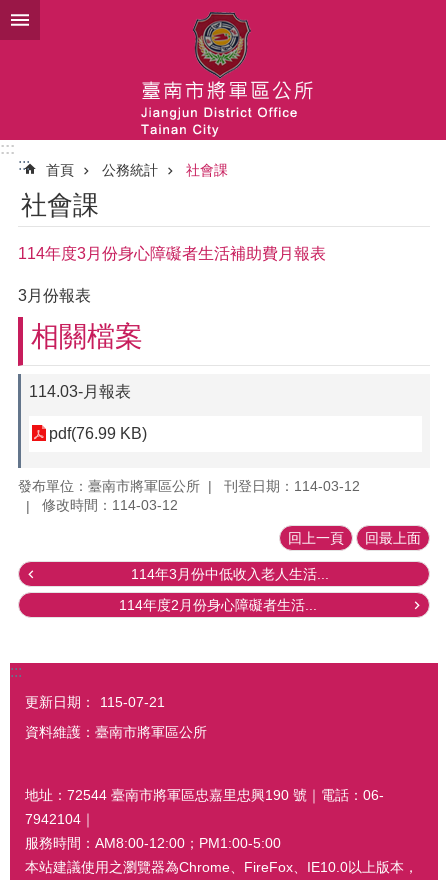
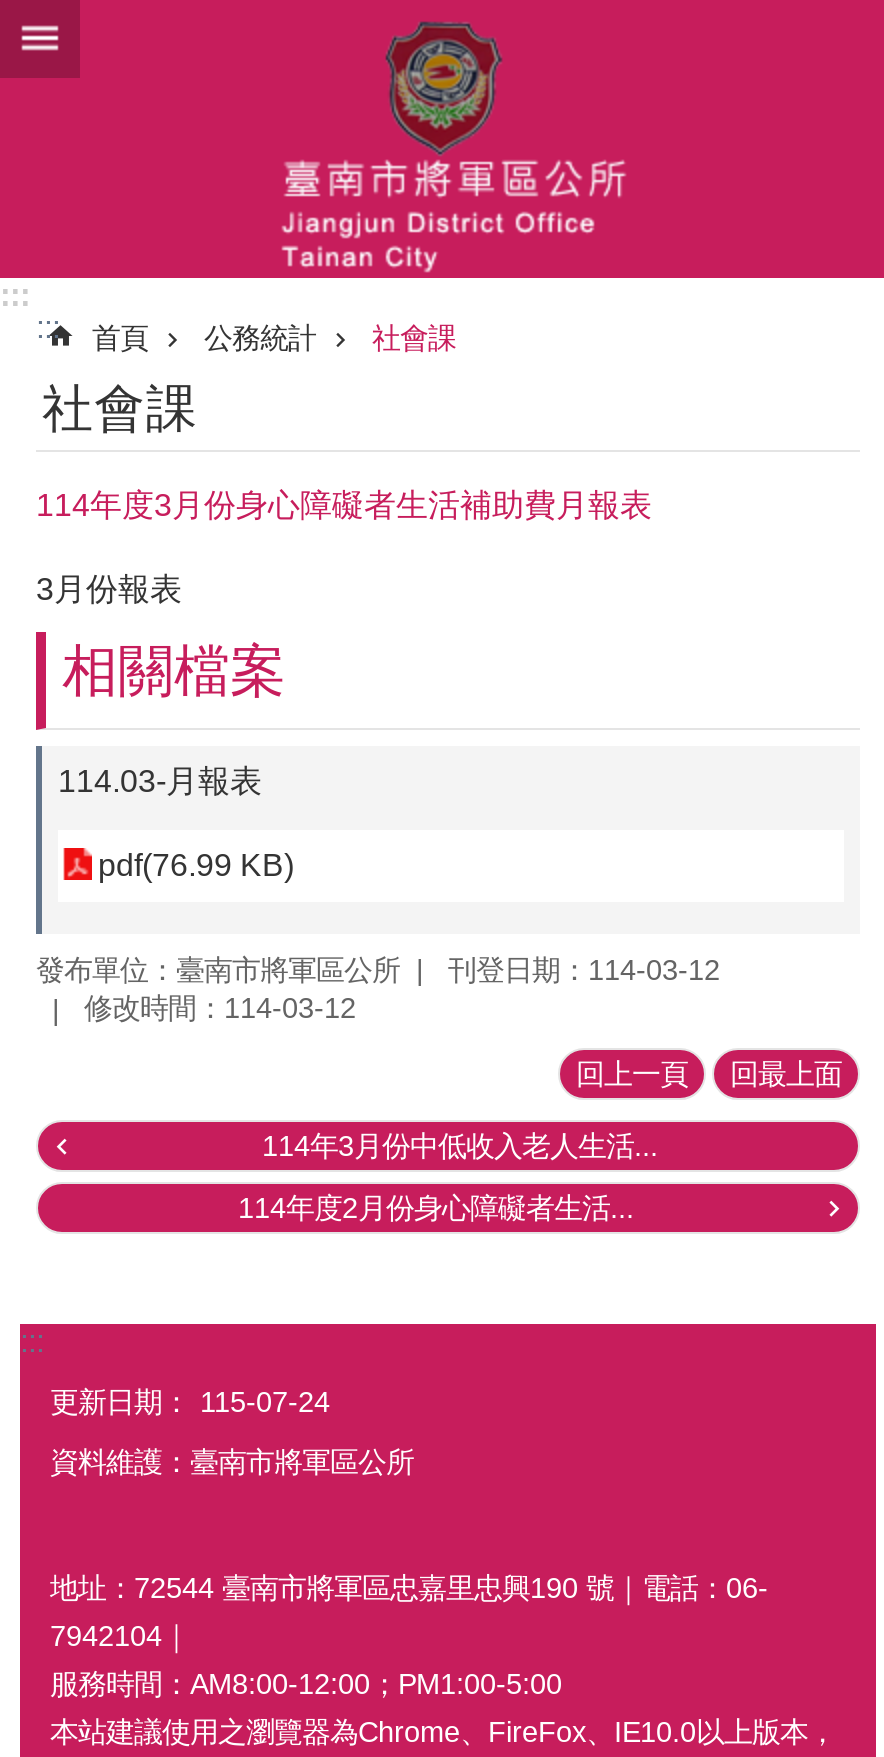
[25,694,165,710] 更新日期： 115-07-21 -> [50,1387,330,1419] 更新日期： 115-07-24

